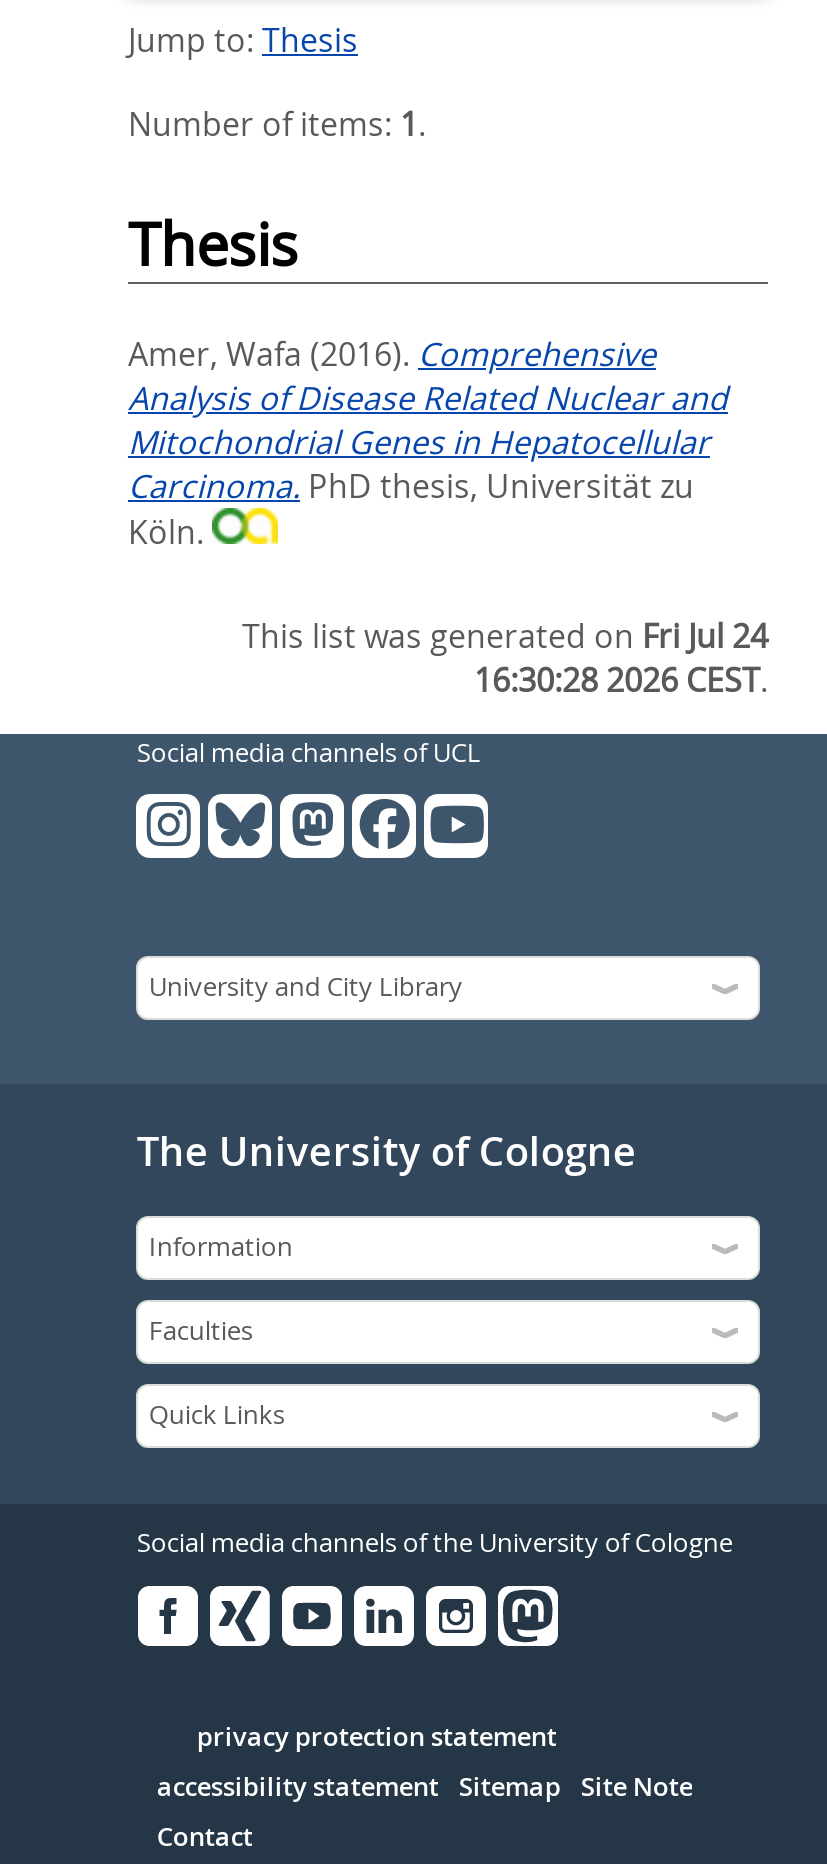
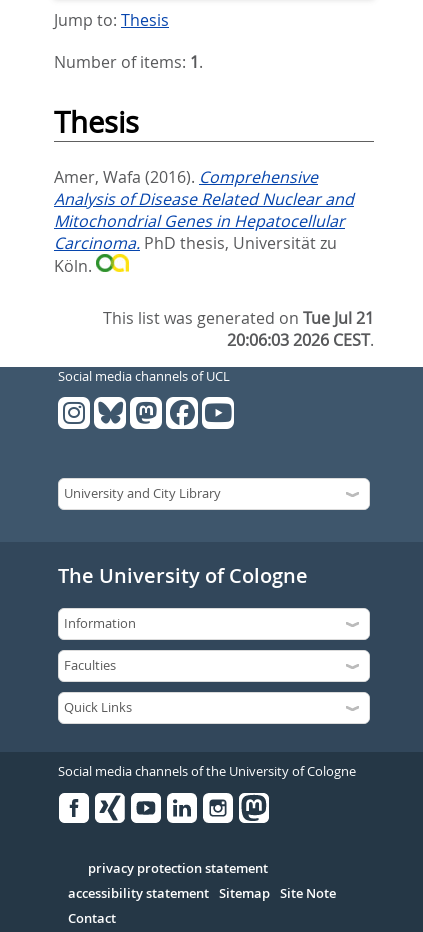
[242,614,768,658] This list was generated on Fri Jul 24 -> [103,307,374,329] This list was generated on Tue Jul 21
[474,658,768,702] 16:30:28 2026 CEST. -> [227,329,374,351] 20:06:03 2026 CEST.

